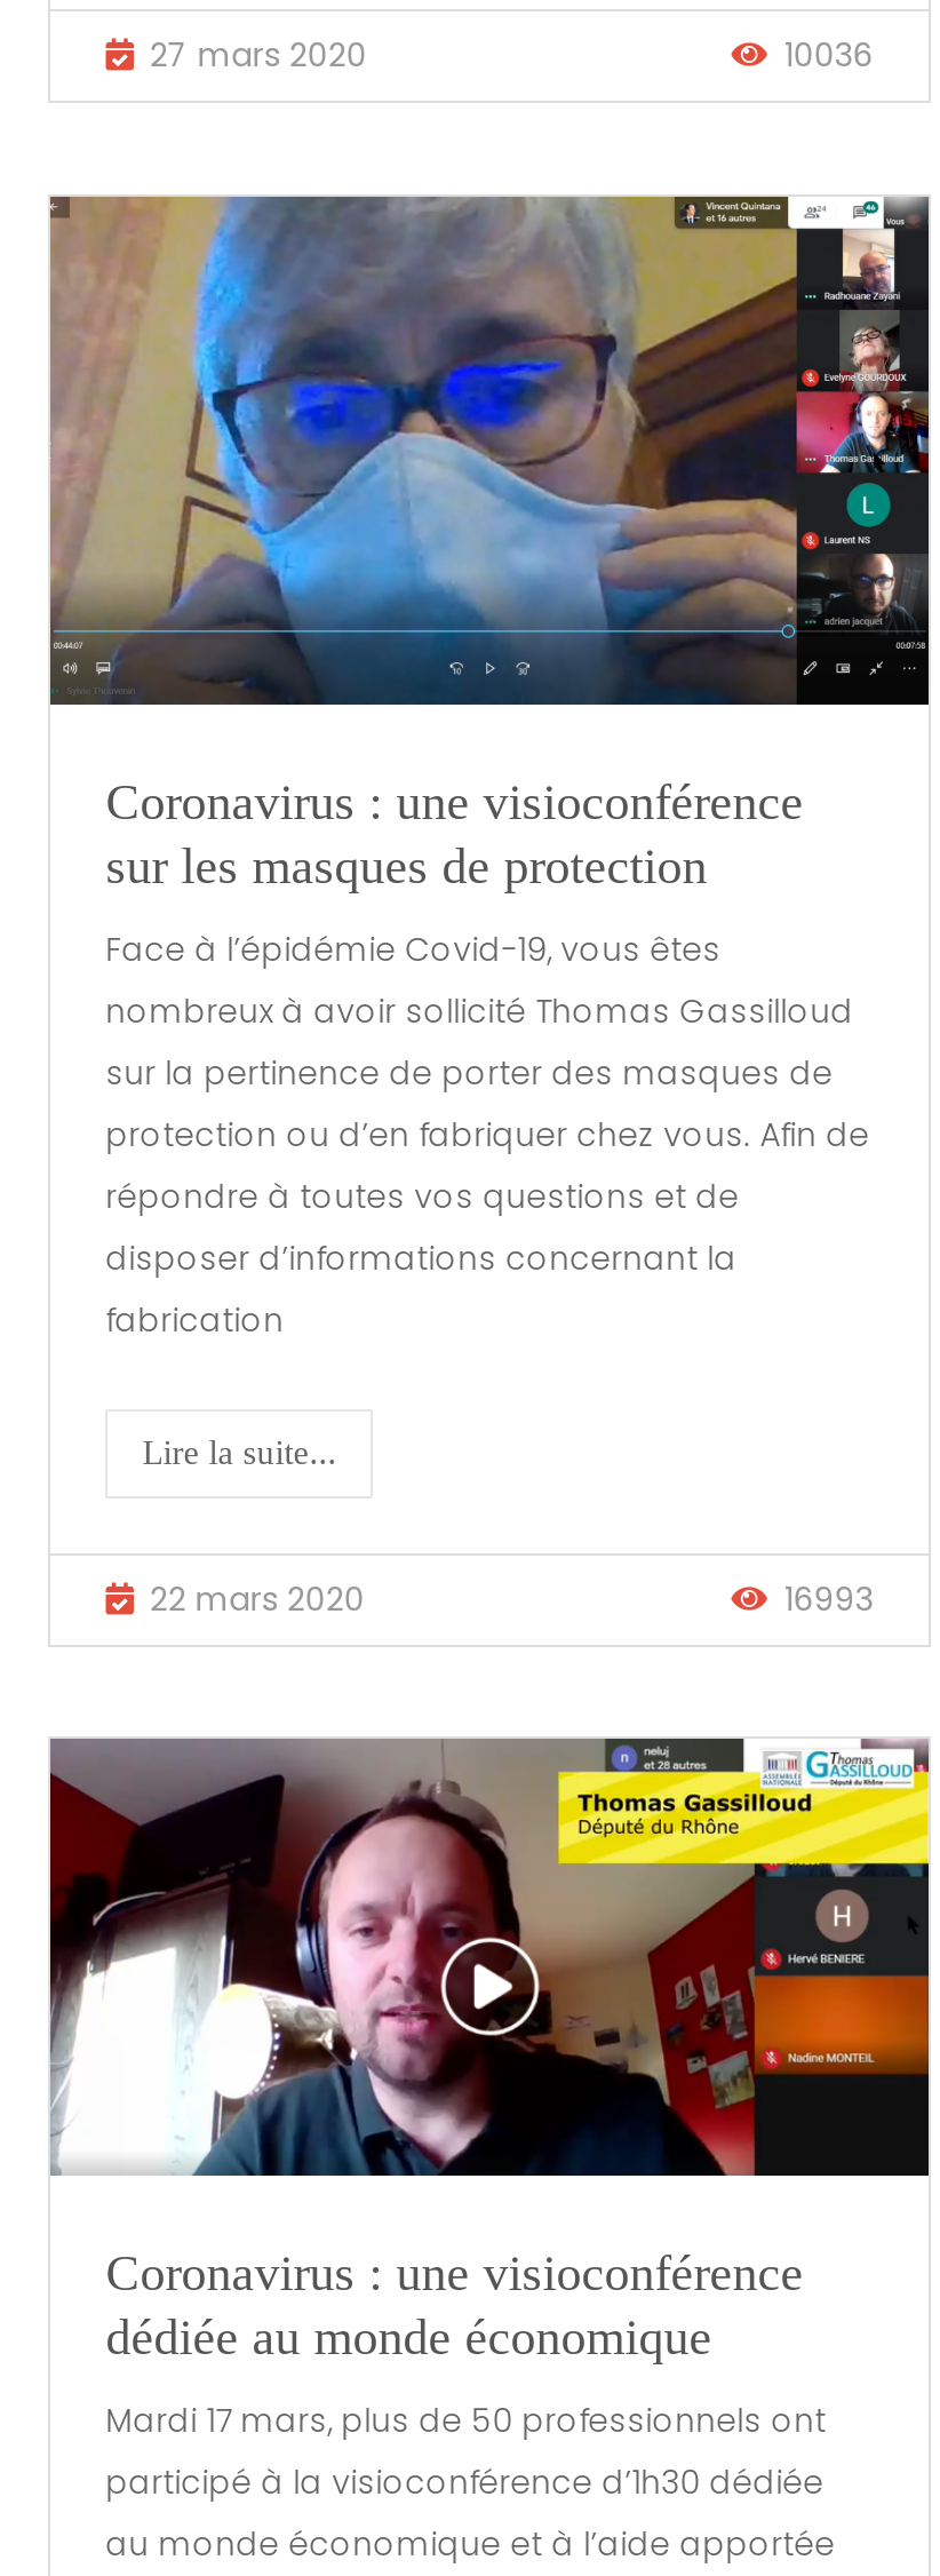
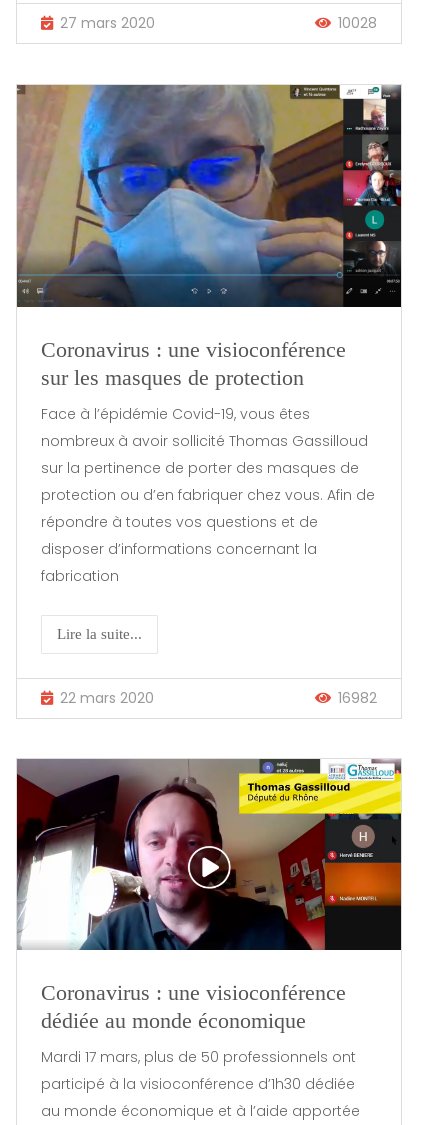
[784,31,873,77] 10036 -> [338,12,377,32] 10028
[784,1576,873,1621] 16993 -> [338,688,377,708] 16982

